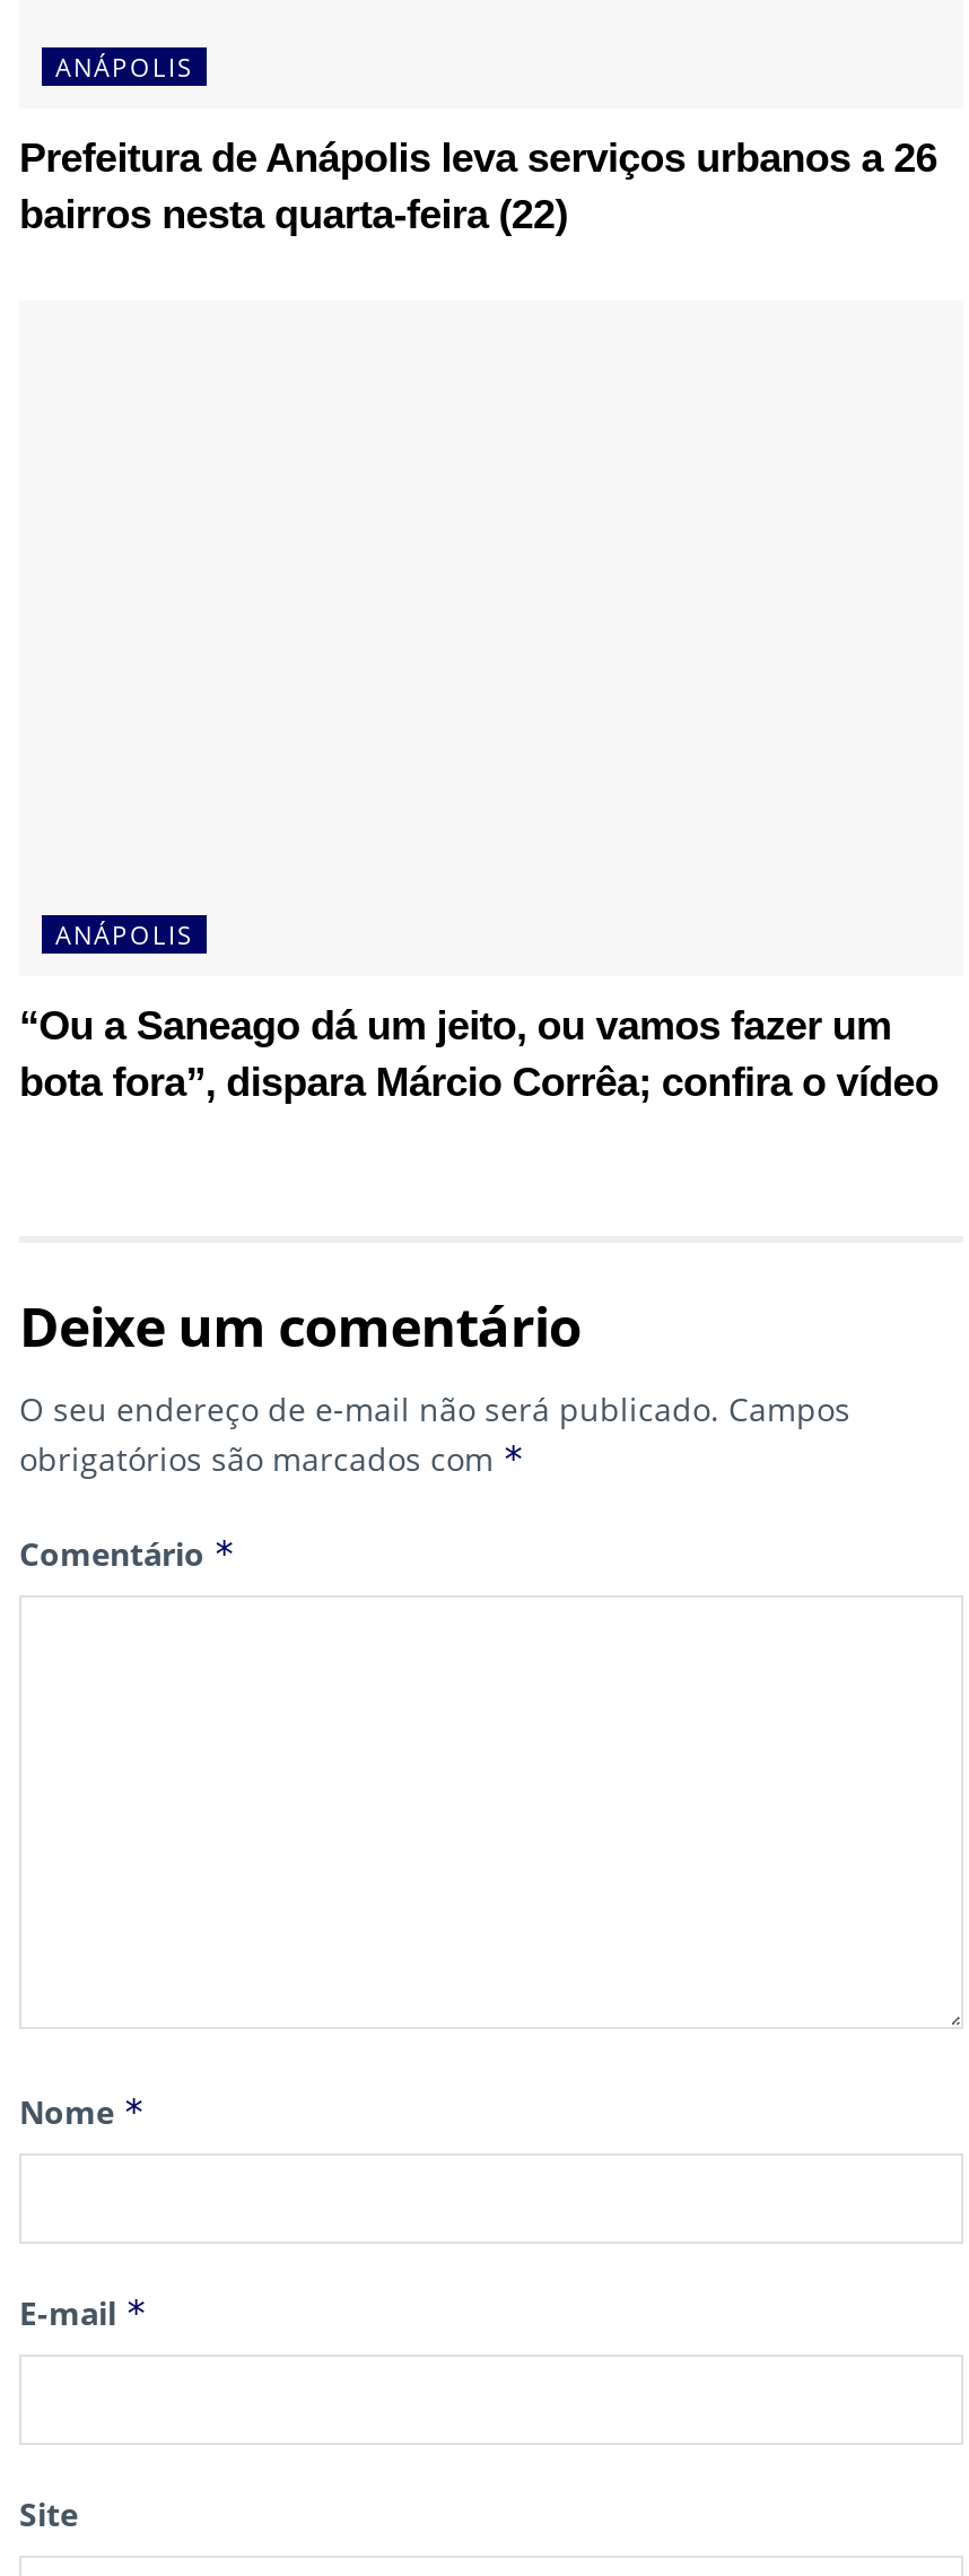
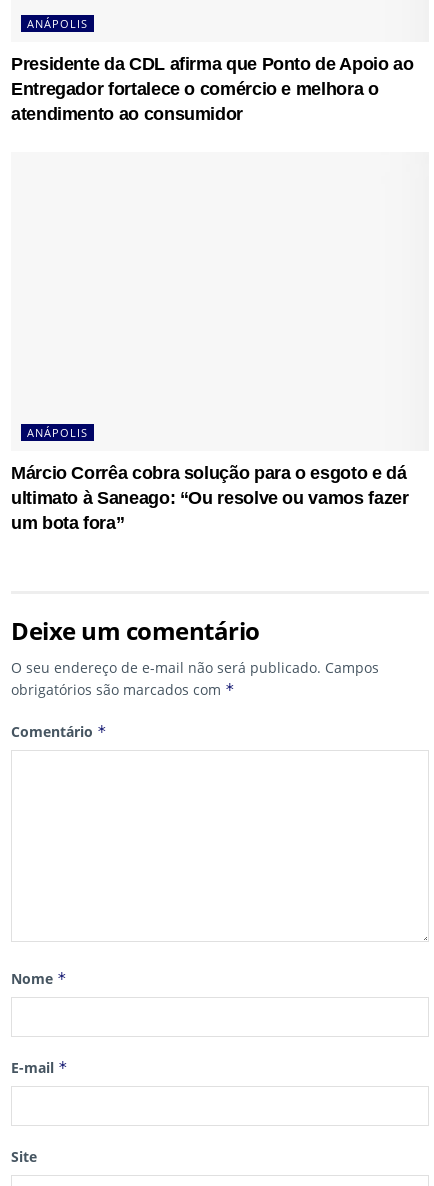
[19,135,937,237] Prefeitura de Anápolis leva serviços urbanos a 26 | bairros nesta quarta-feira (22) -> [11,54,413,124] Presidente da CDL afirma que Ponto de Apoio ao | Entregador fortalece o comércio e melhora o | atendimento ao consumidor
[19,1002,939,1104] “Ou a Saneago dá um jeito, ou vamos fazer um | bota fora”, dispara Márcio Corrêa; confira o vídeo -> [11,463,408,533] Márcio Corrêa cobra solução para o esgoto e dá | ultimato à Saneago: “Ou resolve ou vamos fazer | um bota fora”

